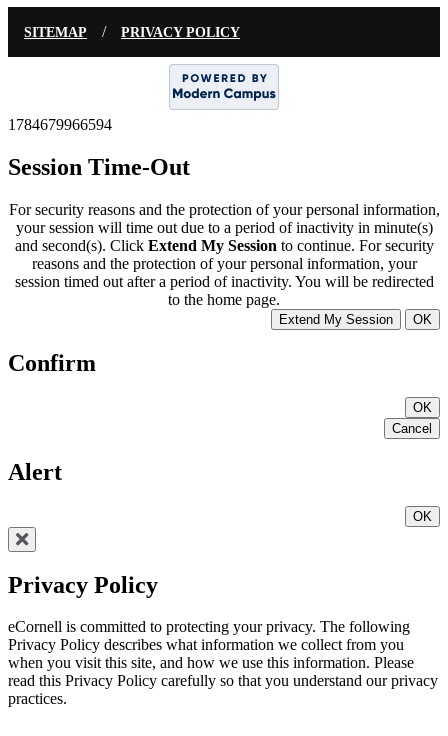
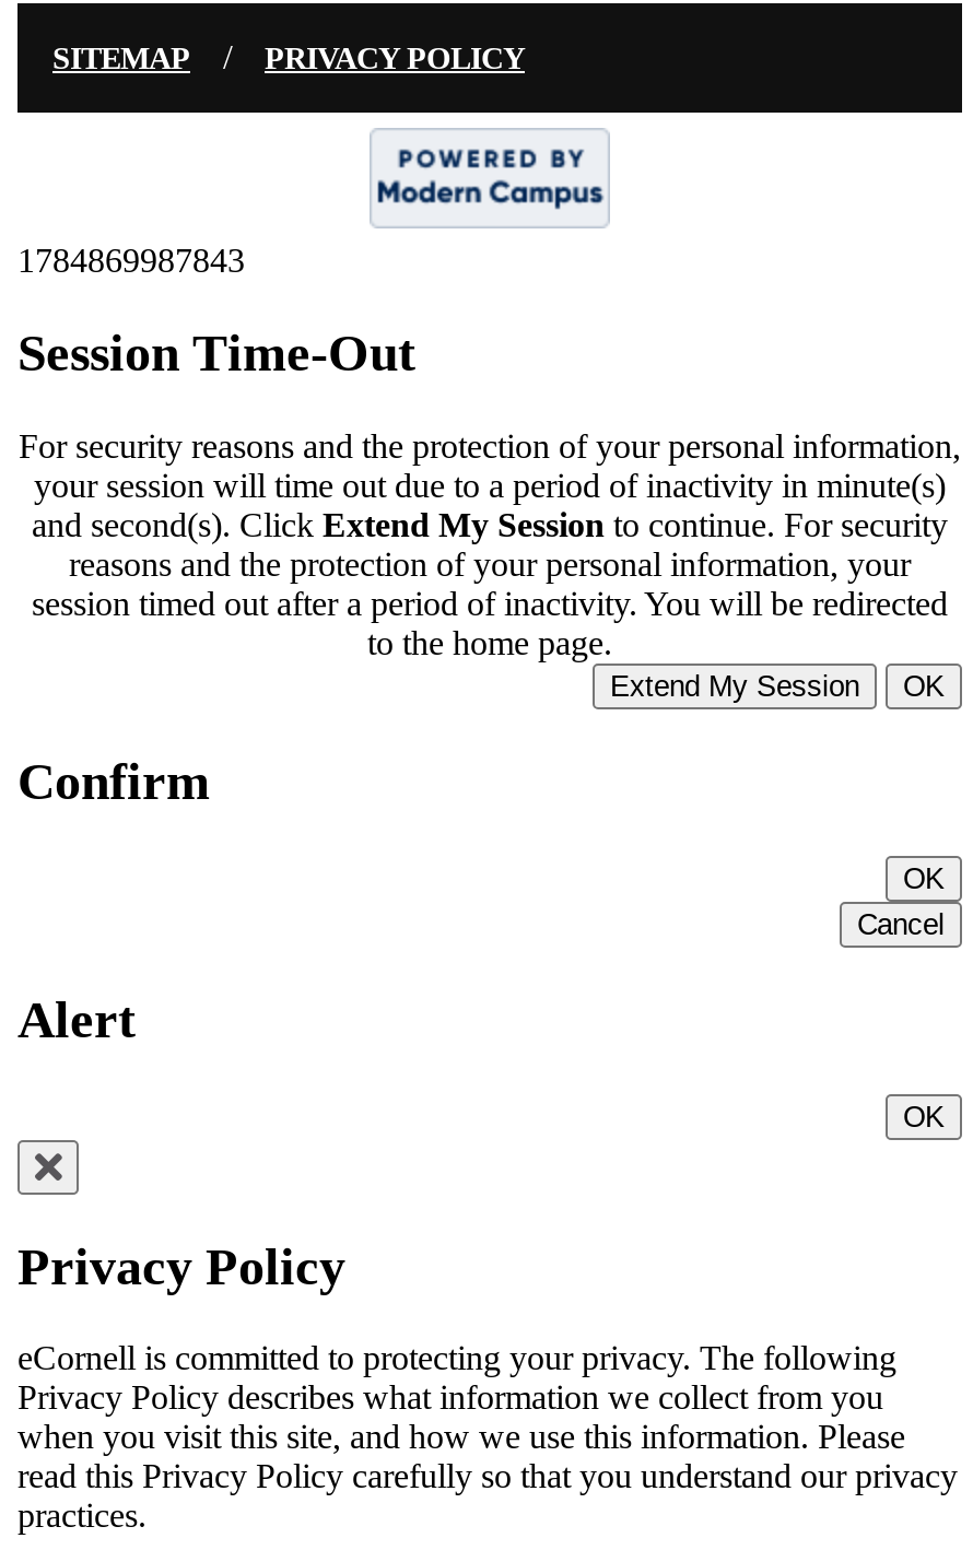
[8,116,112,133] 1784679966594 -> [17,242,245,279] 1784869987843

